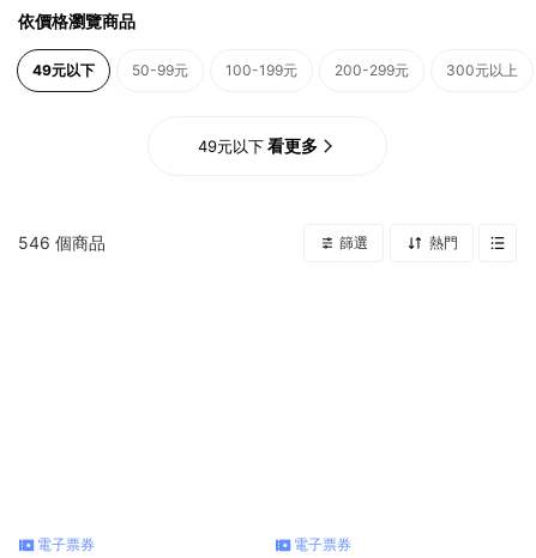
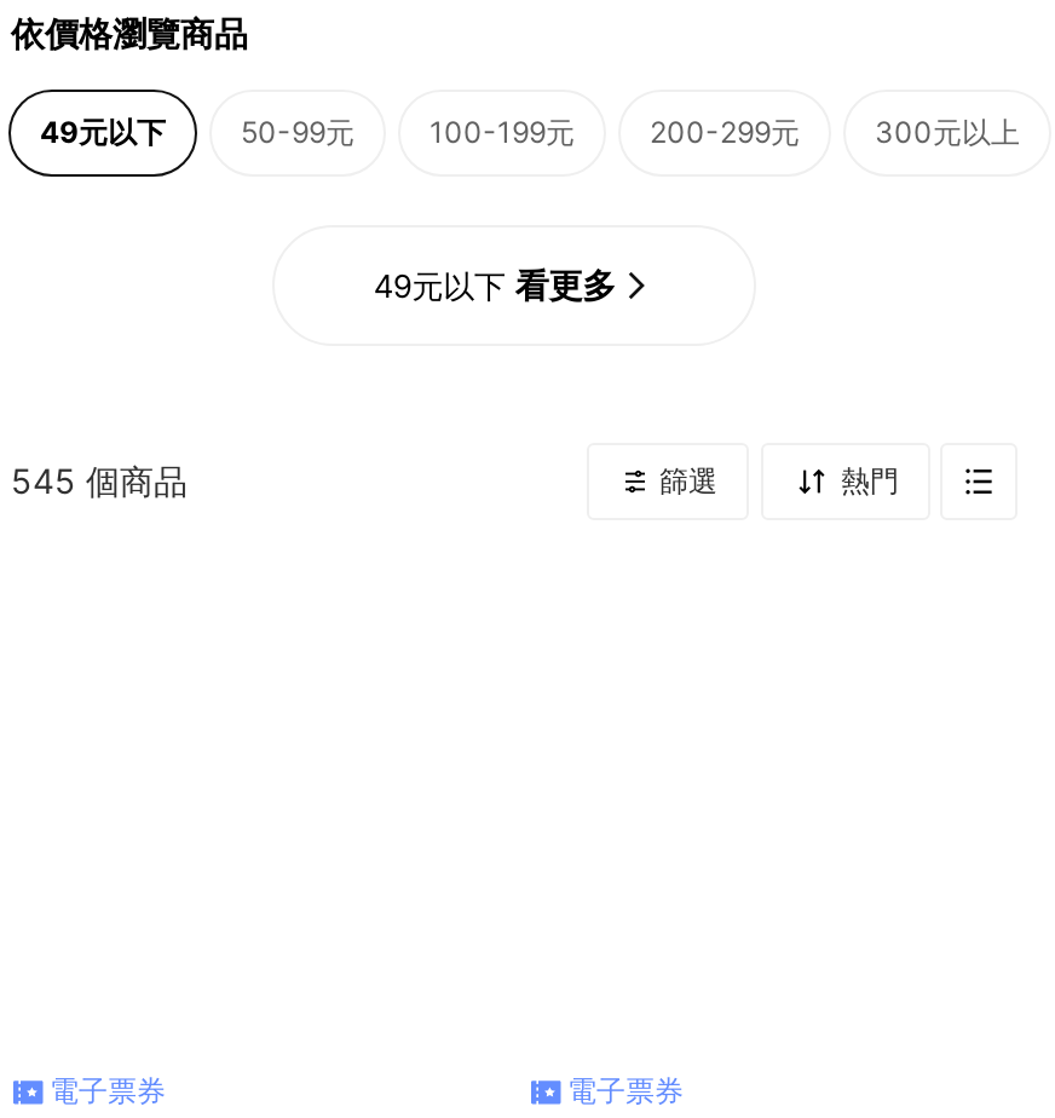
[18,232,106,253] 546個商品 -> [11,460,188,501] 545個商品

